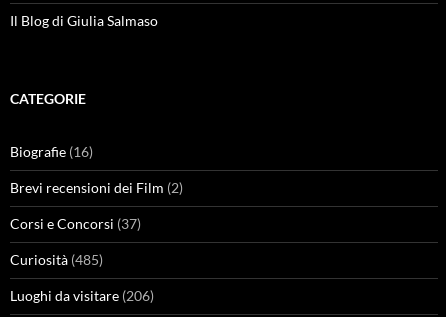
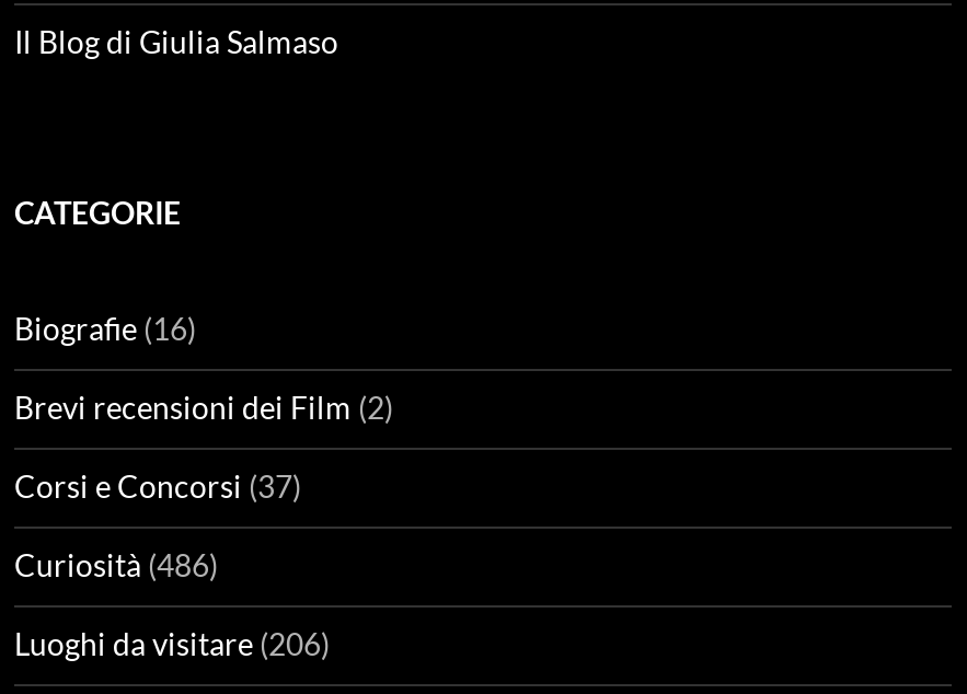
[10,251,103,268] Curiosità (485) -> [14,545,218,583] Curiosità (486)

